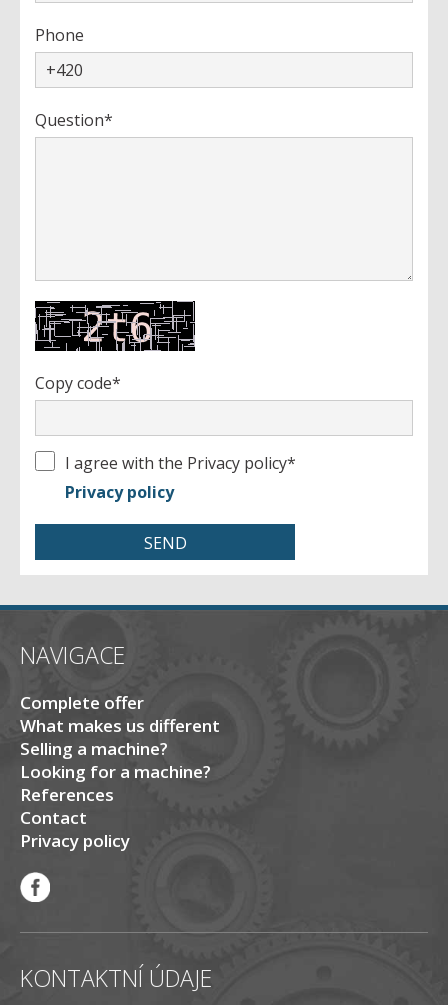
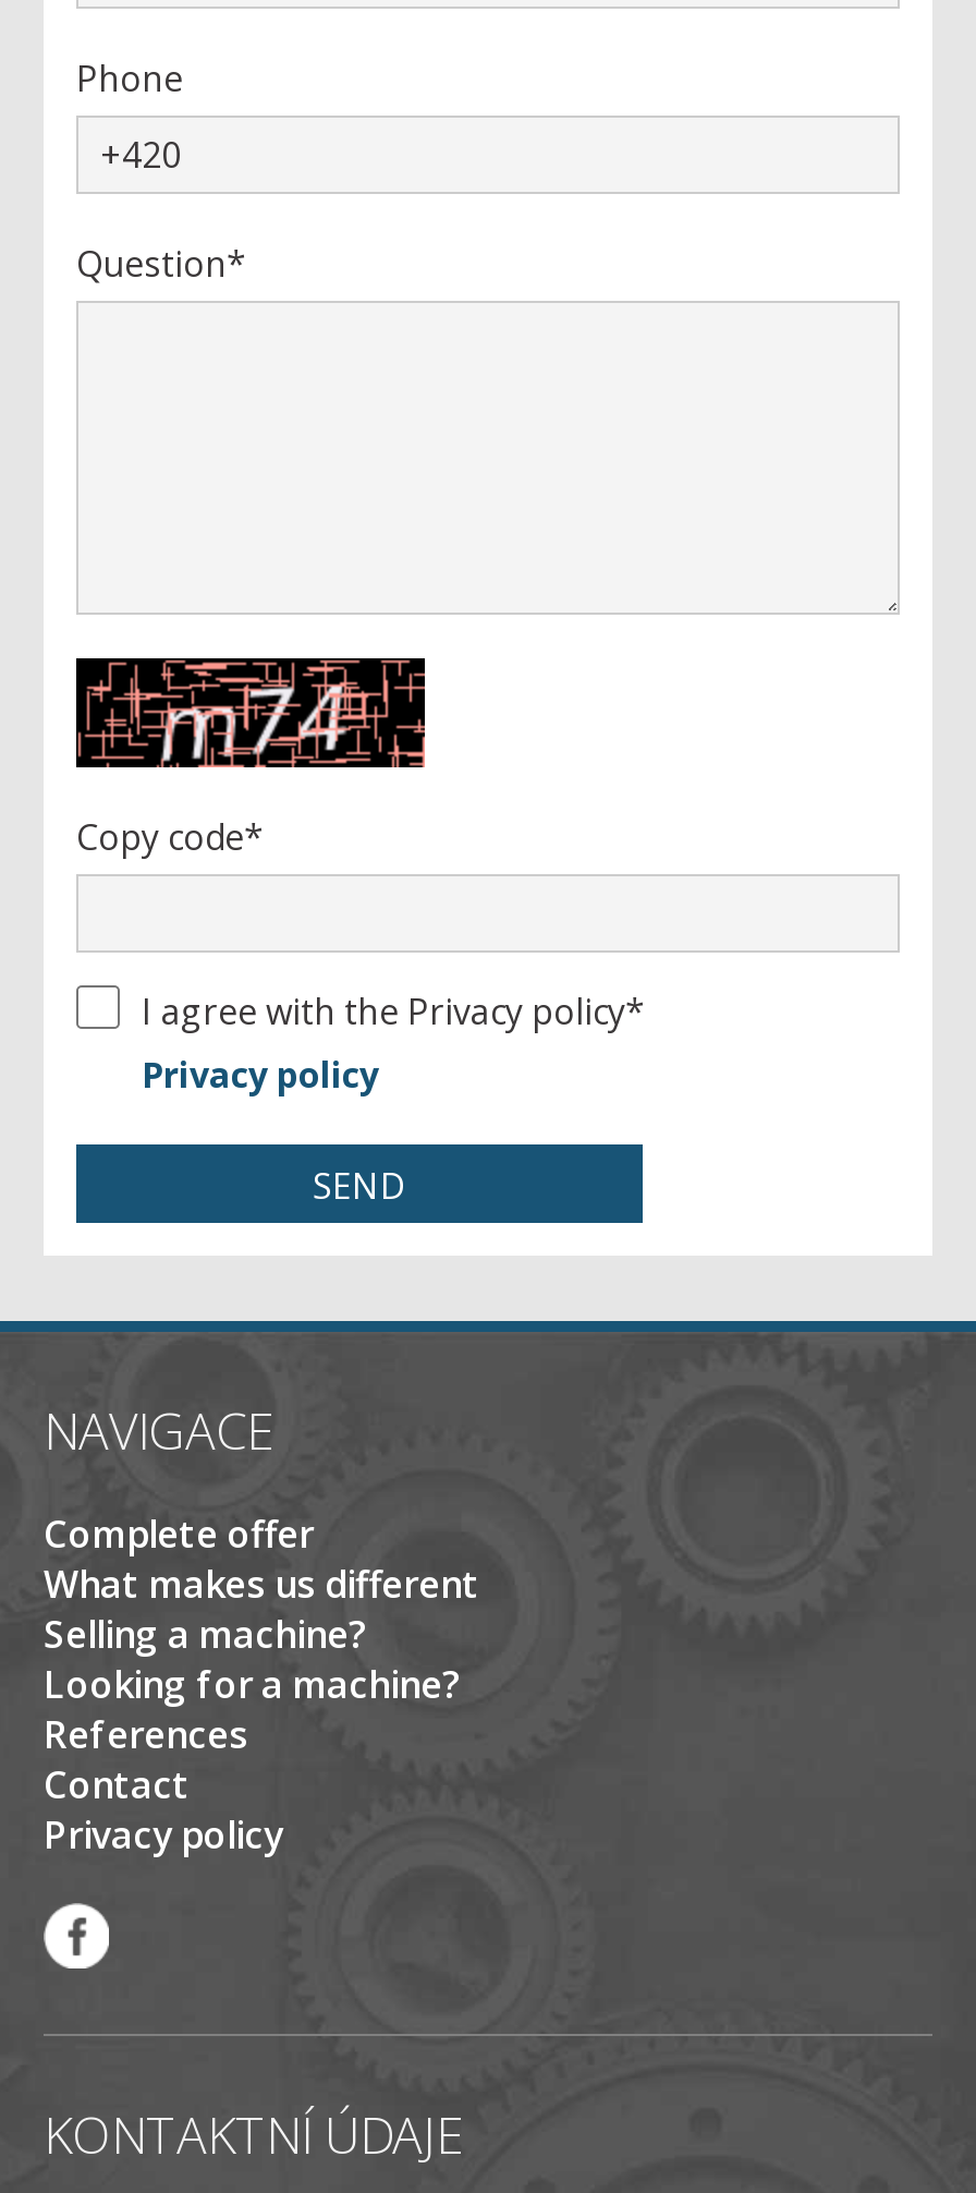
[34,301,196,352] [image] -> [74,656,425,770] [image]

